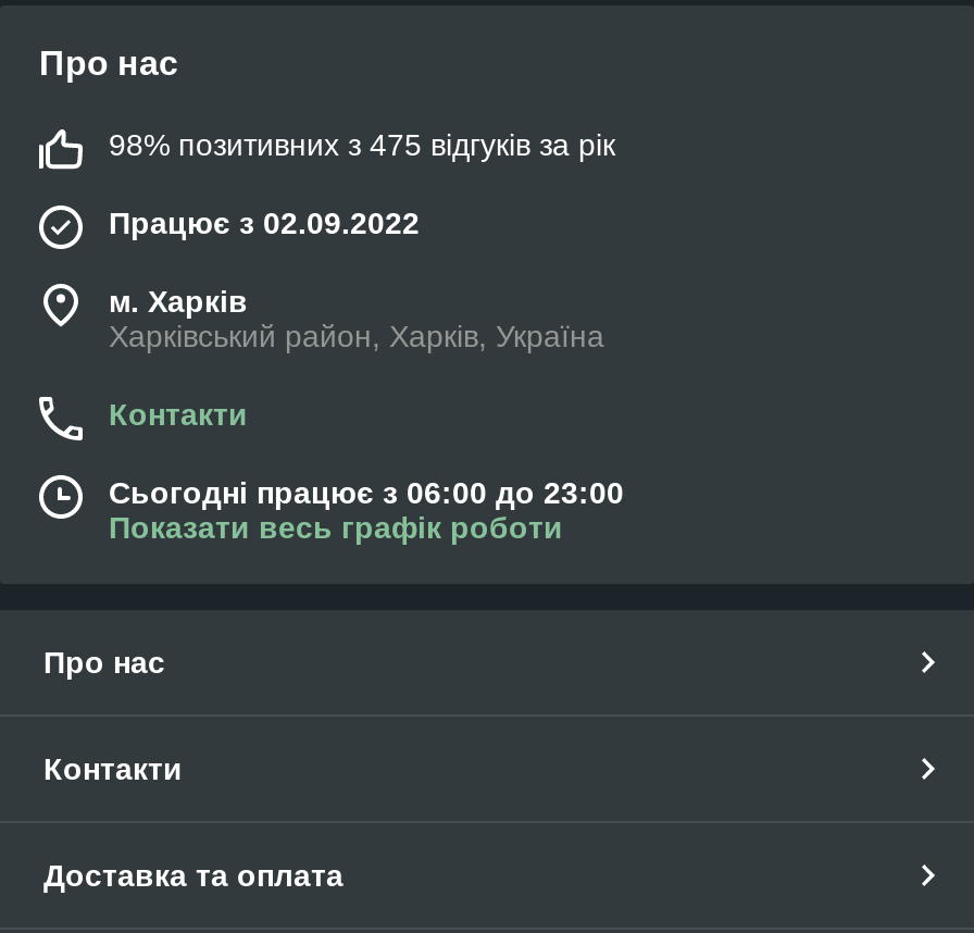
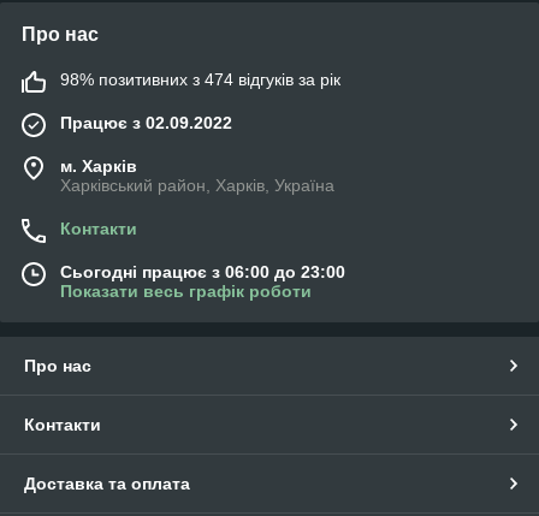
[109,128,615,163] 98% позитивних з 475 відгуків за рік -> [60,70,340,89] 98% позитивних з 474 відгуків за рік

